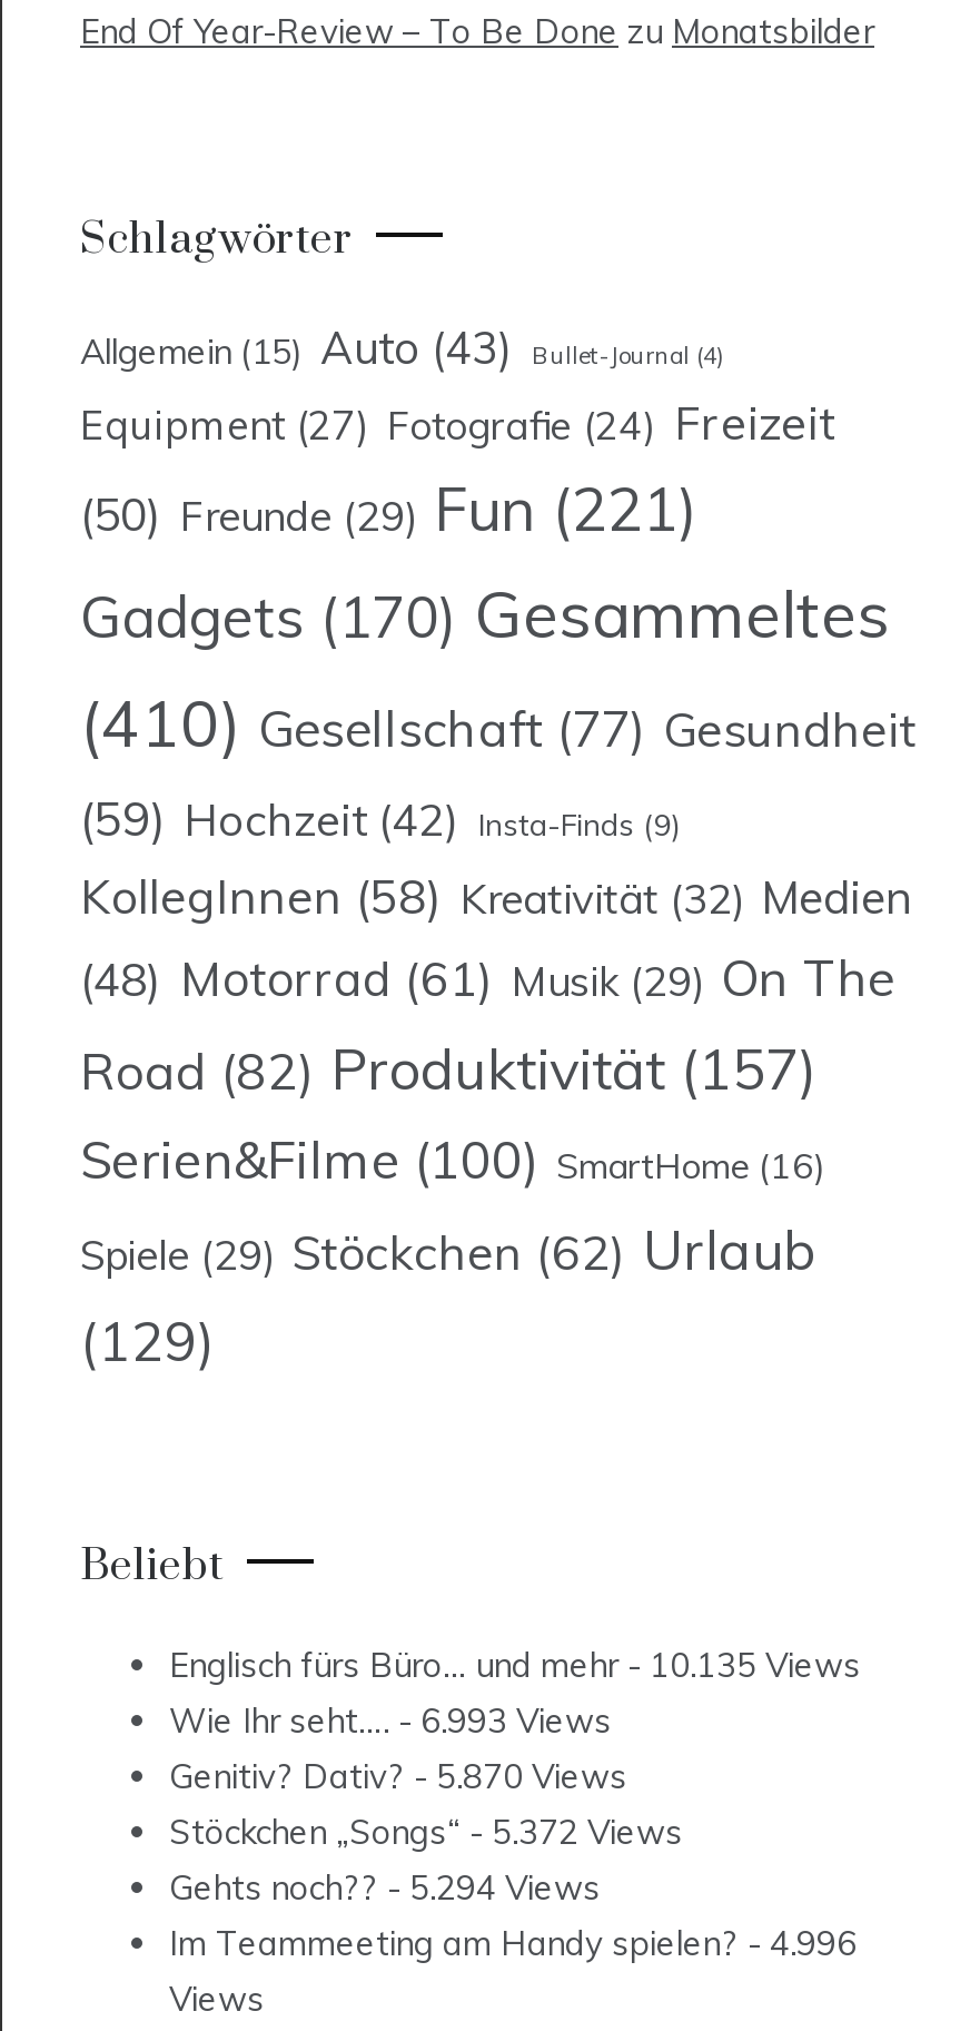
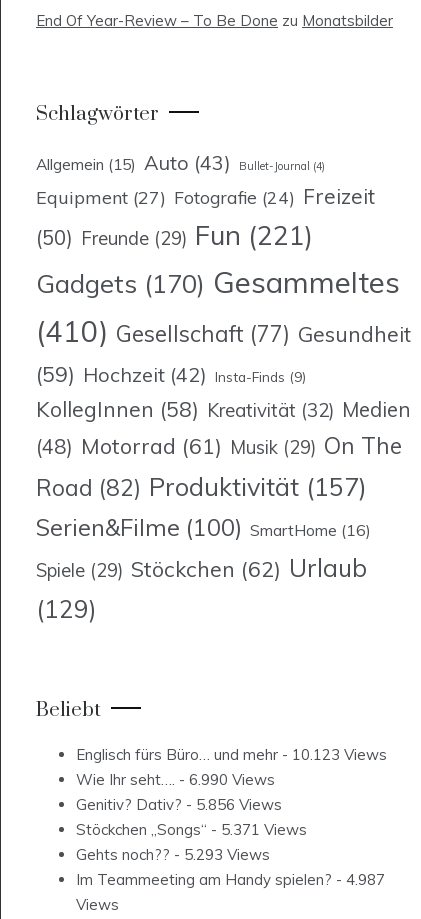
[169,1645,861,1687] Englisch fürs Büro… und mehr - 10.135 Views -> [76,745,387,764] Englisch fürs Büro… und mehr - 10.123 Views
[169,1700,612,1743] Wie Ihr seht…. - 6.993 Views -> [76,770,275,789] Wie Ihr seht…. - 6.990 Views
[169,1756,627,1798] Genitiv? Dativ? - 5.870 Views -> [76,795,282,814] Genitiv? Dativ? - 5.856 Views
[169,1812,683,1854] Stöckchen „Songs“- 5.372 Views -> [76,820,307,839] Stöckchen „Songs“- 5.371 Views
[169,1867,601,1910] Gehts noch?? - 5.294 Views -> [76,845,270,864] Gehts noch?? - 5.293 Views
[169,1923,857,1965] Im Teammeeting am Handy spielen? - 4.996 -> [76,870,385,889] Im Teammeeting am Handy spielen? - 4.987

